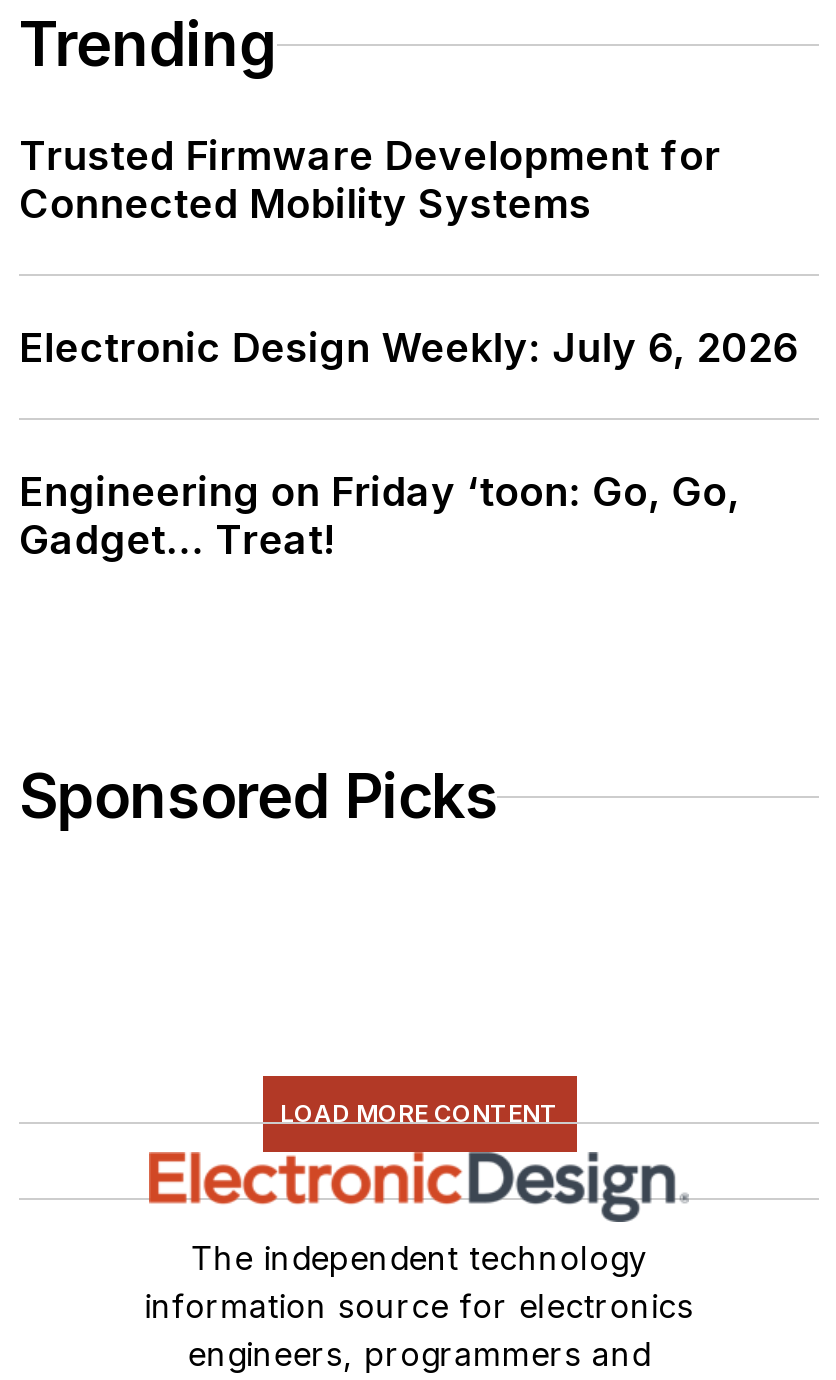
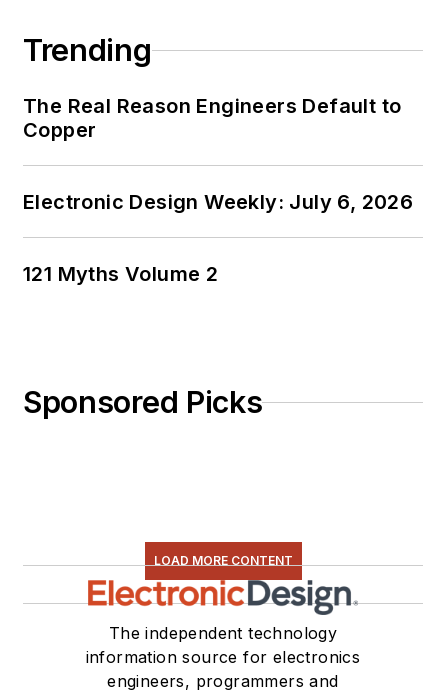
[19,132,721,228] Trusted Firmware Development for | Connected Mobility Systems -> [23,94,401,142] The Real Reason Engineers Default to | Copper
[19,468,740,564] Engineering on Friday ‘toon: Go, Go, | Gadget... Treat! -> [23,262,218,286] 121 Myths Volume 2

